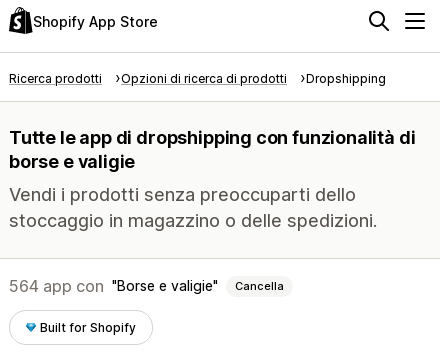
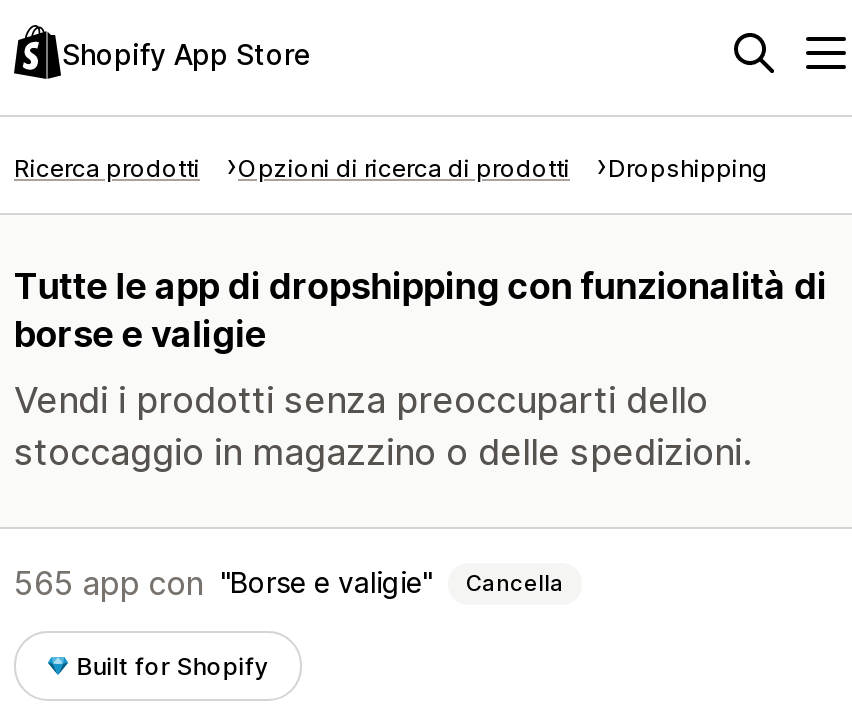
[9,276,284,296] 564 app con Borse e valigie Cancella -> [14,563,564,603] 565 app con Borse e valigie Cancella

